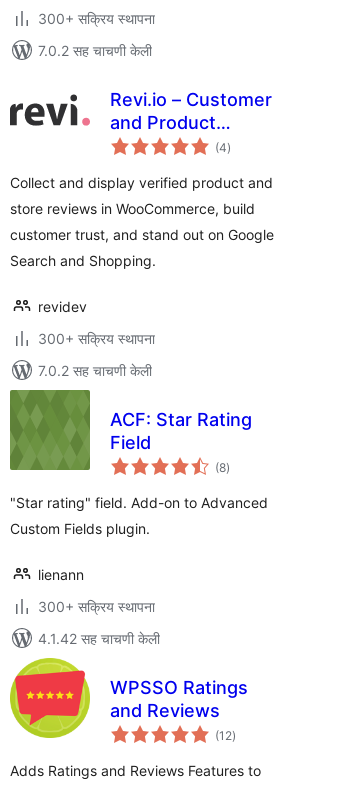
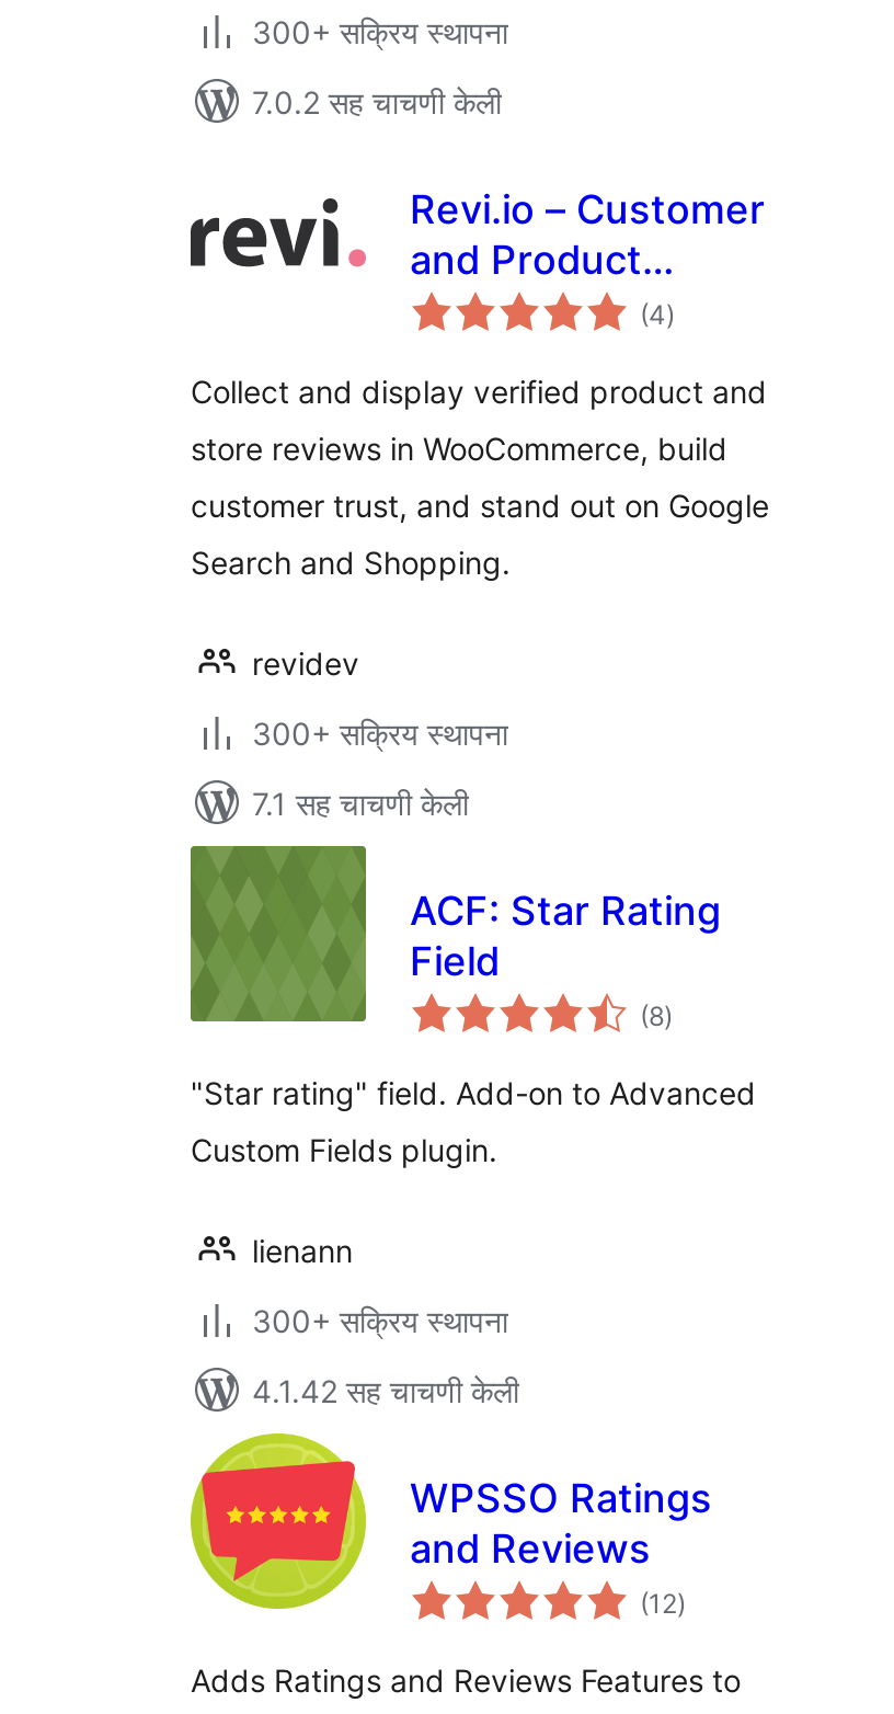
[38,362,152,379] 7.0.2 सह चाचणी केली -> [252,785,469,822] 7.1 सह चाचणी केली

